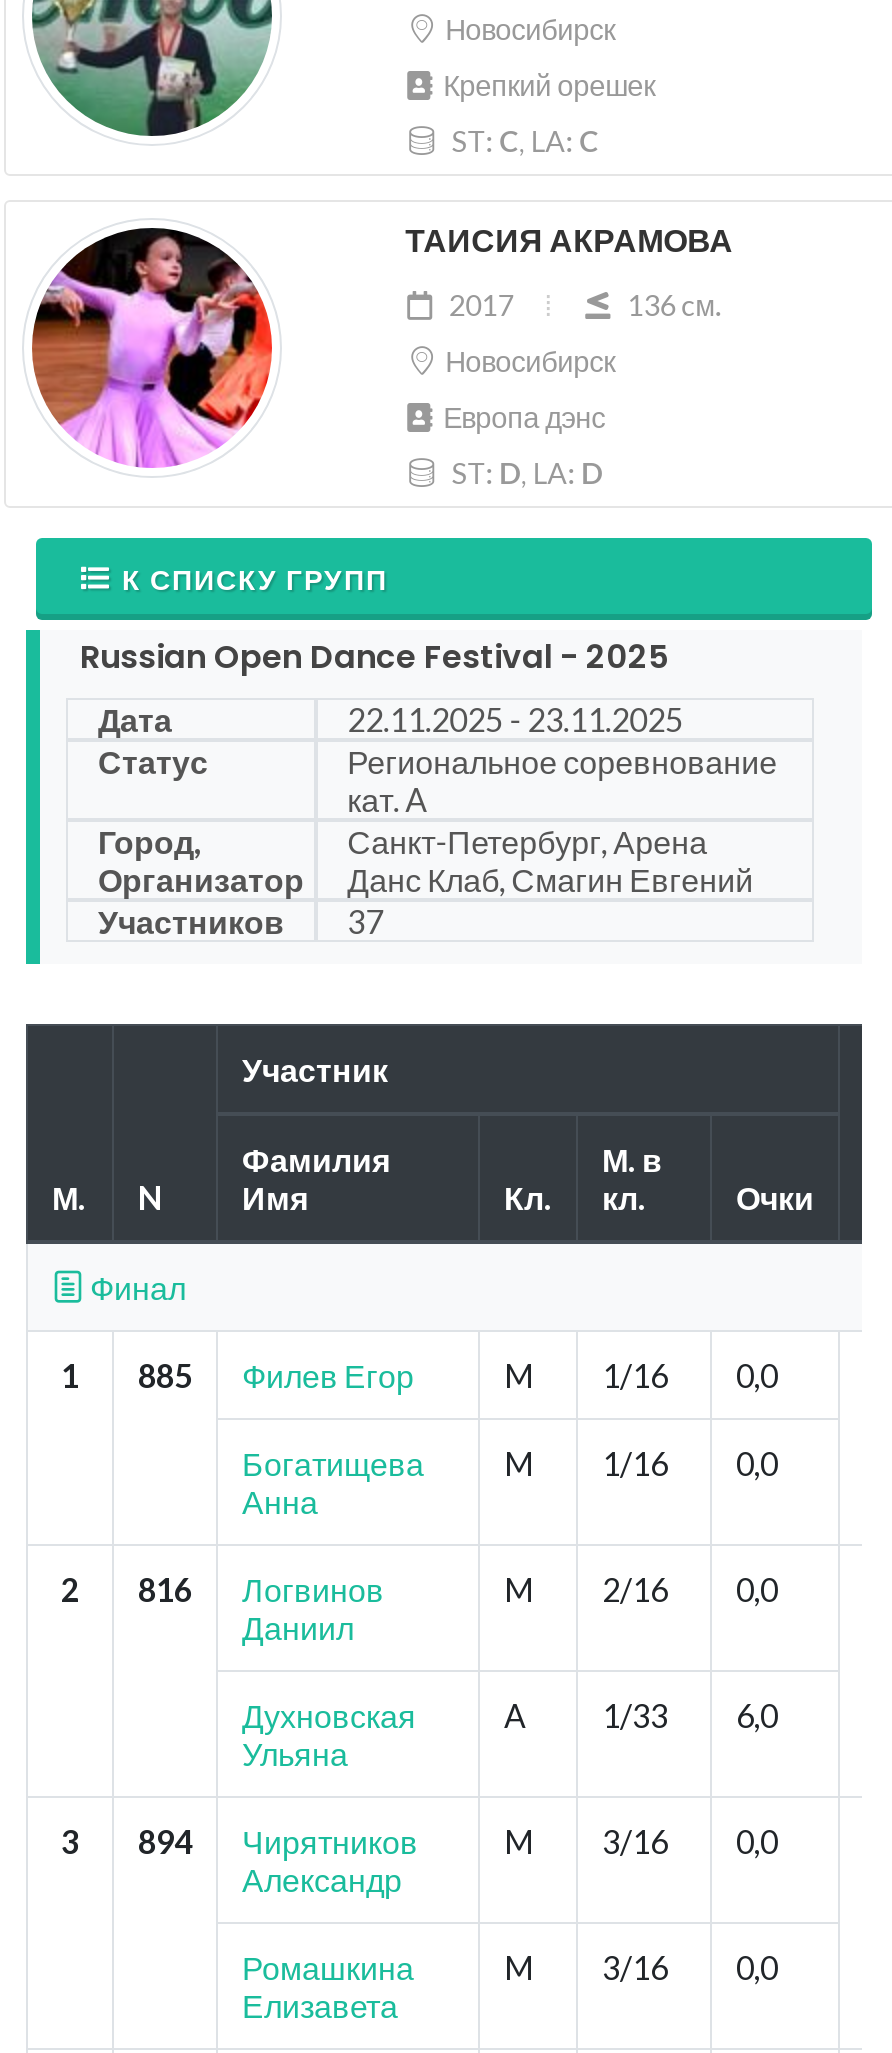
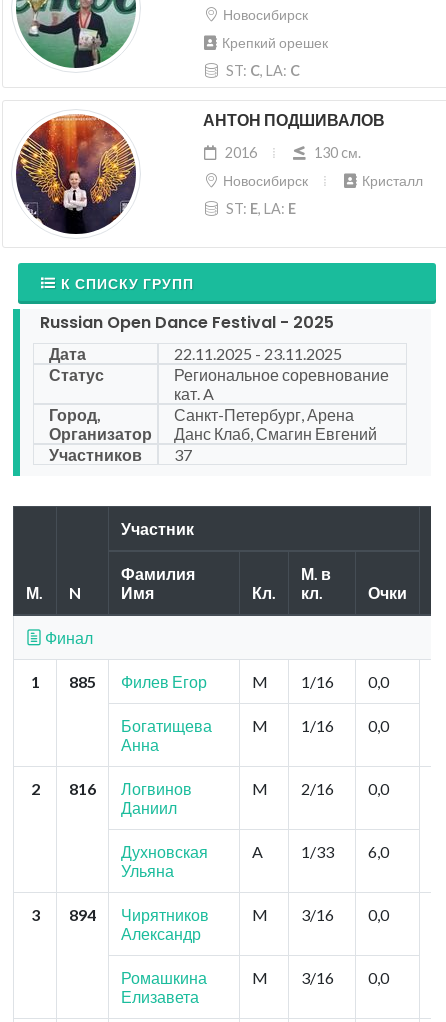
[30,226,274,468] [image] -> [15,114,137,235] [image]
[405,218,733,264] ТАИСИЯ АКРАМОВА -> [203,109,385,132] АНТОН ПОДШИВАЛОВ
[449,288,721,322] 2017 | 136 cм. -> [225,144,361,161] 2016 | 130 cм.
[443,400,605,434] Европа дэнс -> [362,172,423,189] Кристалл
[445,456,603,490] ST: D, LA: D -> [223,200,296,217] ST: E, LA: E

